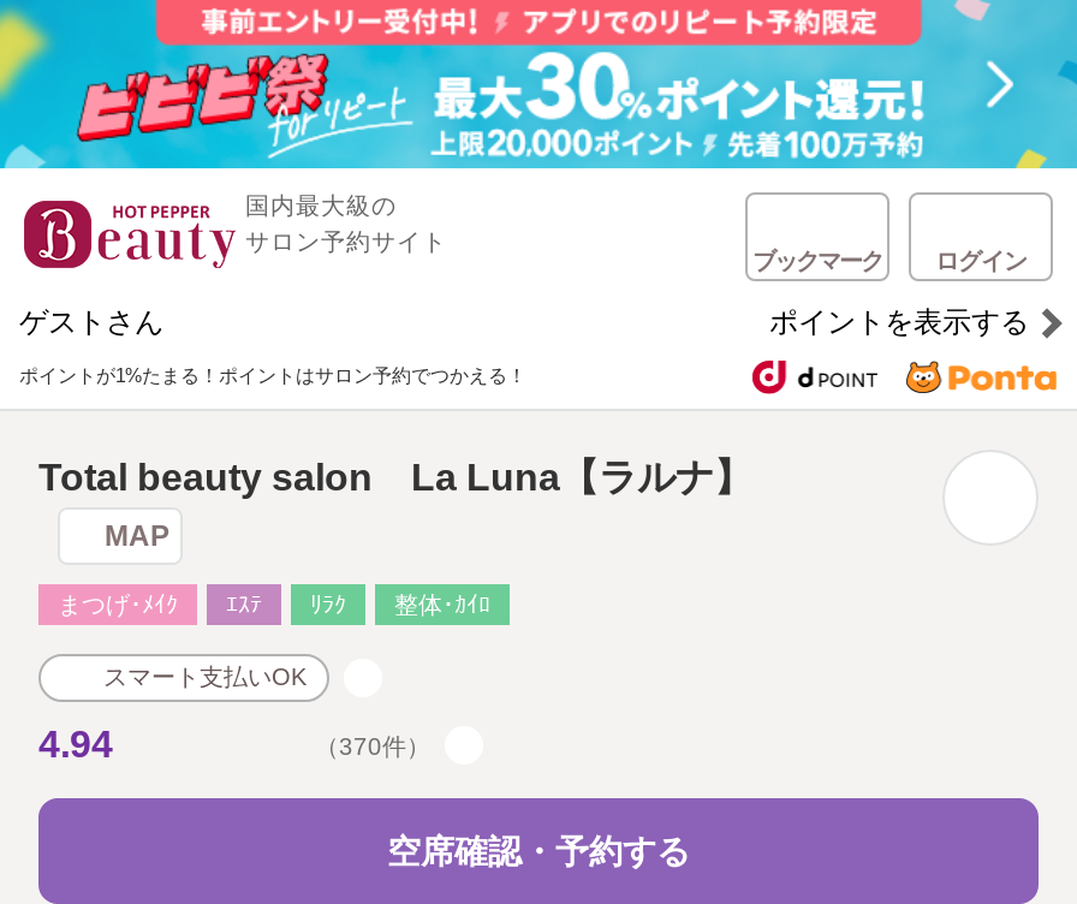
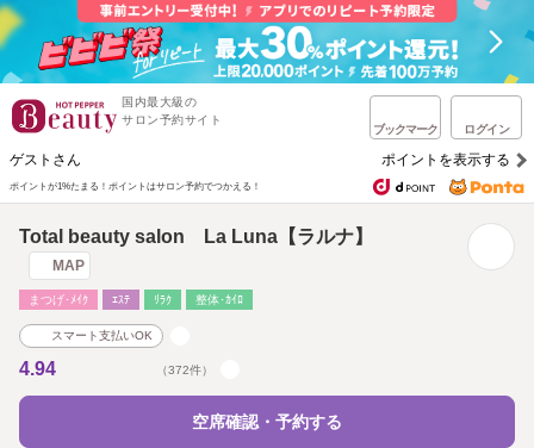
[315,732,430,759] （370件） -> [156,363,213,376] （372件）

